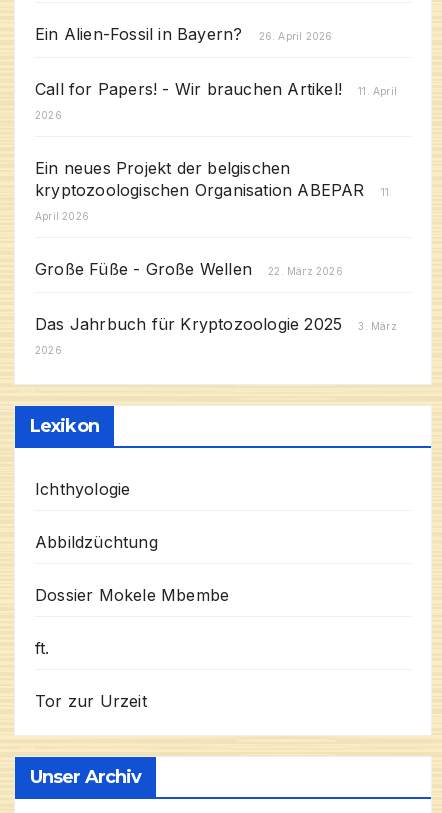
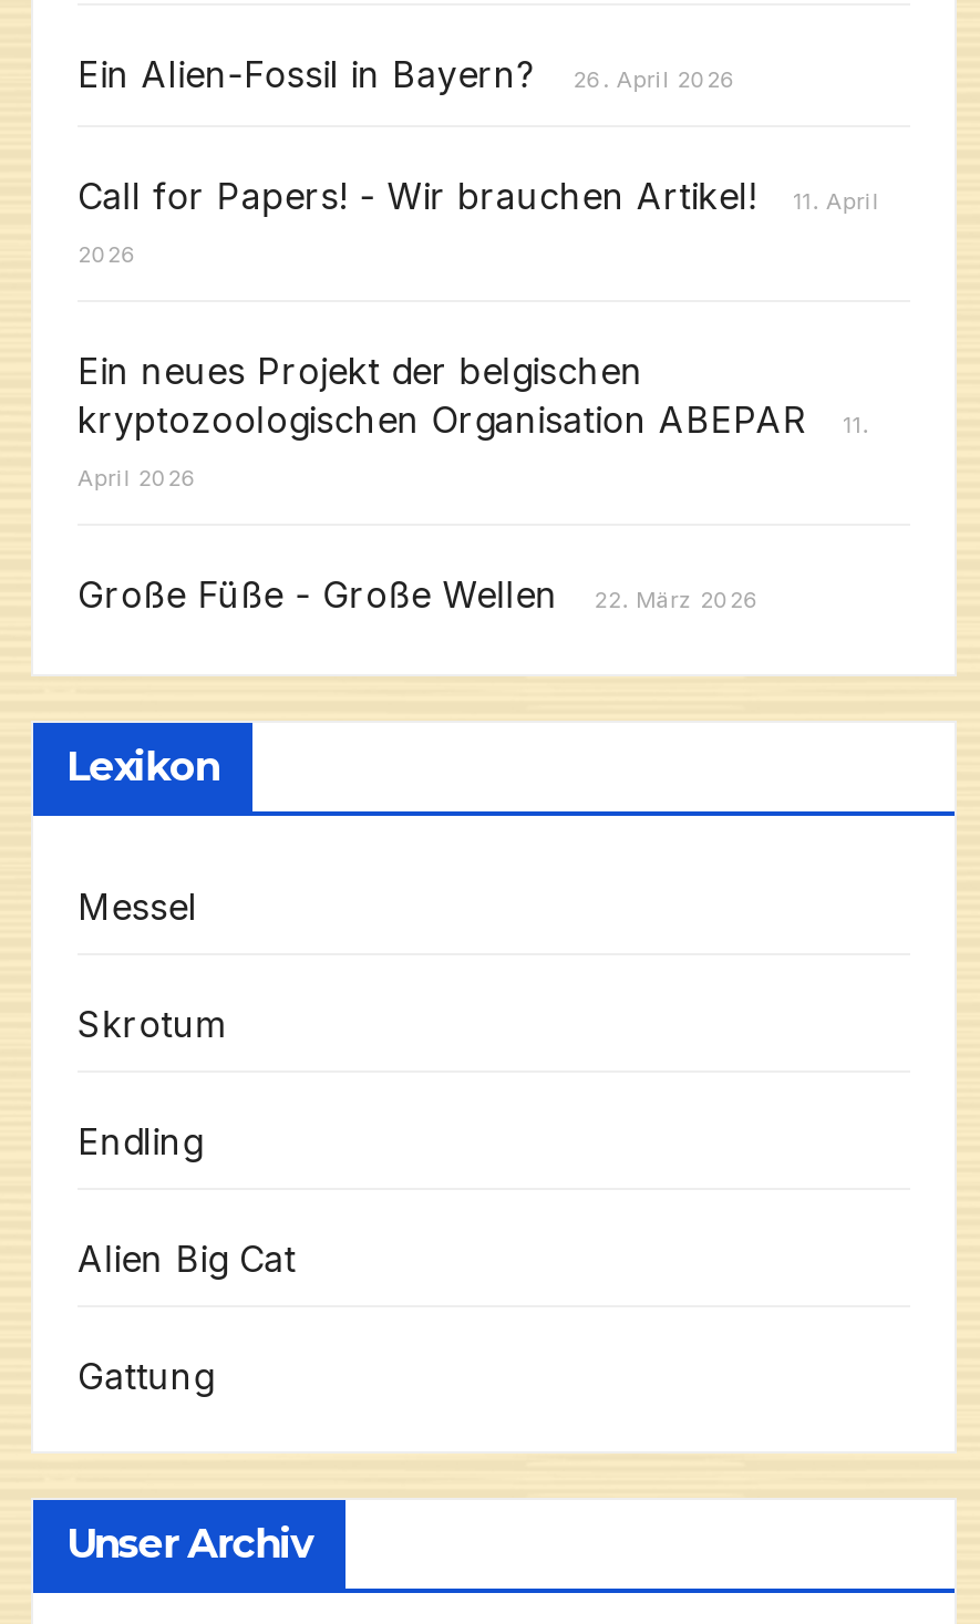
[35,314,397,356] Das Jahrbuch für Kryptozoologie 2025 | 3. März | 2026 -> none
[35,479,130,499] Ichthyologie -> [78,885,198,929] Messel
[35,532,158,552] Abbildzüchtung -> [78,1002,227,1046] Skrotum
[35,585,229,605] Dossier Mokele Mbembe -> [78,1119,202,1163] Endling
[35,638,50,658] ft. -> [78,1237,296,1281] Alien Big Cat
[35,691,147,711] Tor zur Urzeit -> [78,1354,213,1398] Gattung

